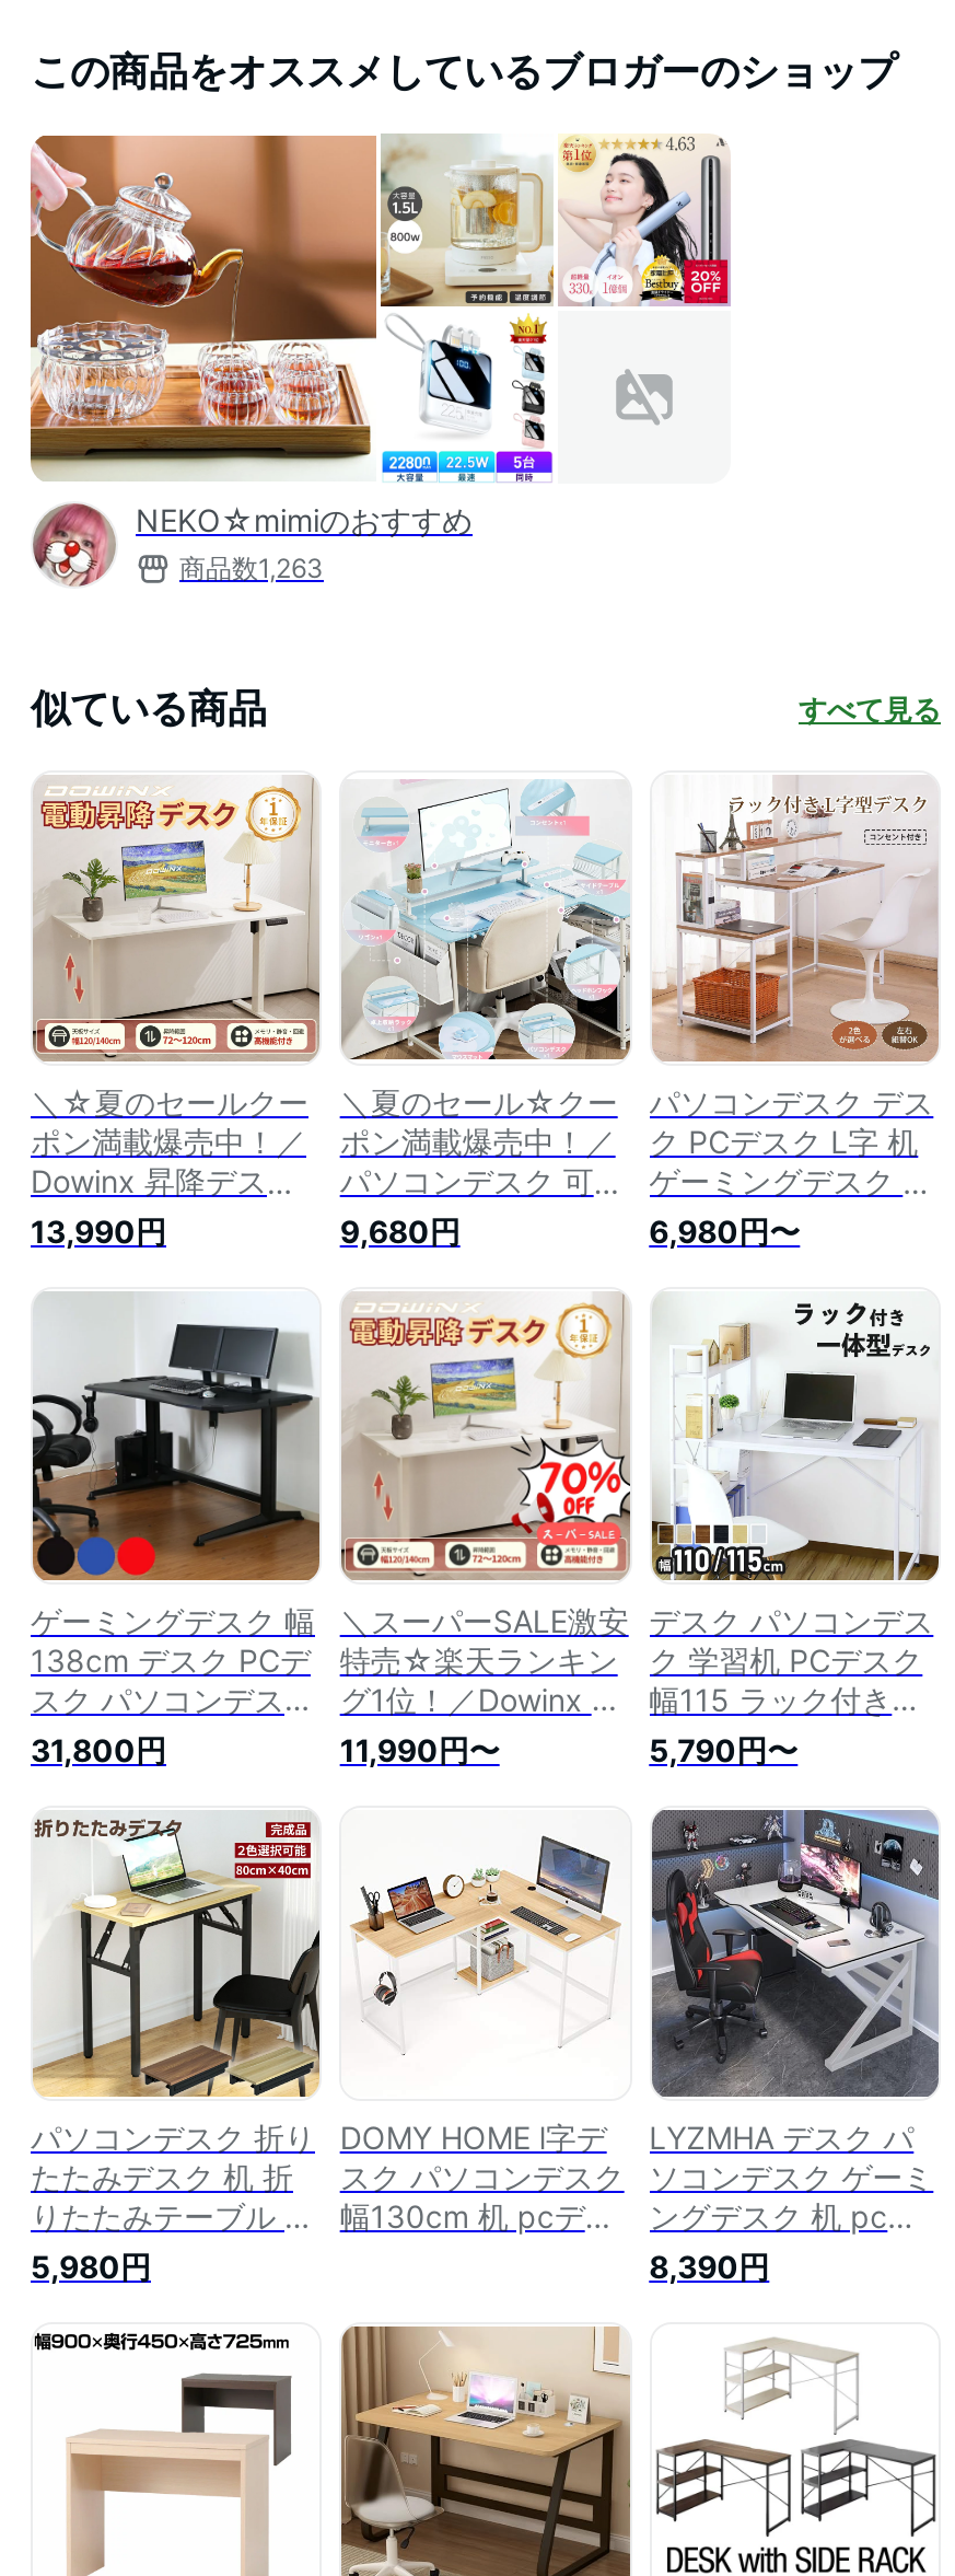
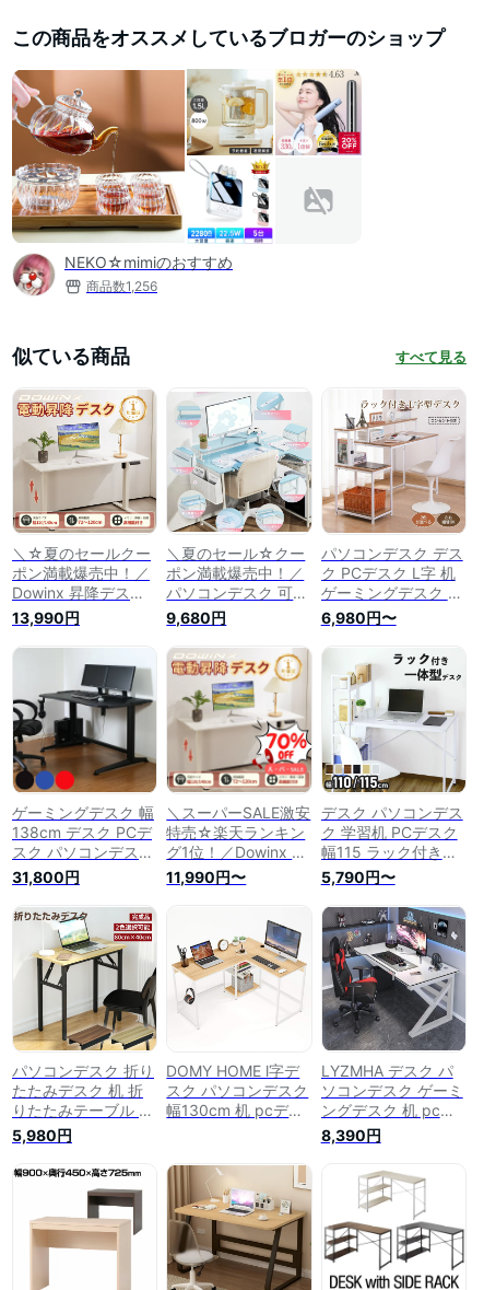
[179,551,324,584] 商品数1,263 -> [86,278,157,294] 商品数1,256

